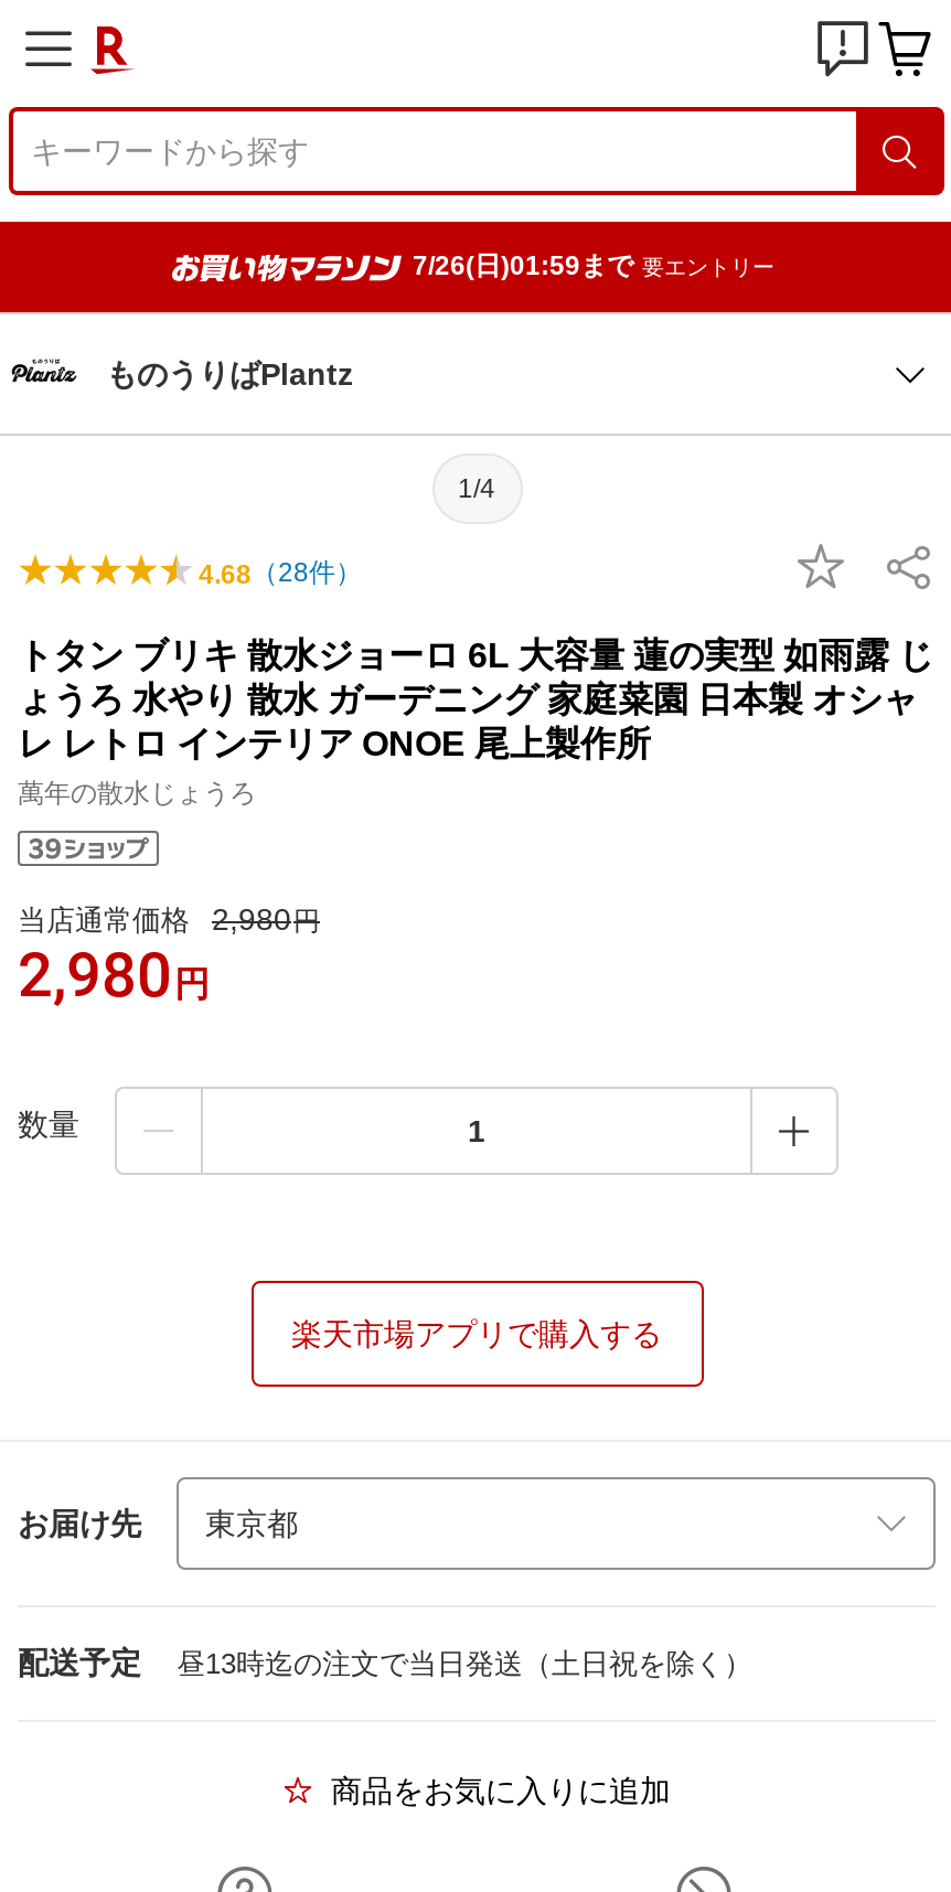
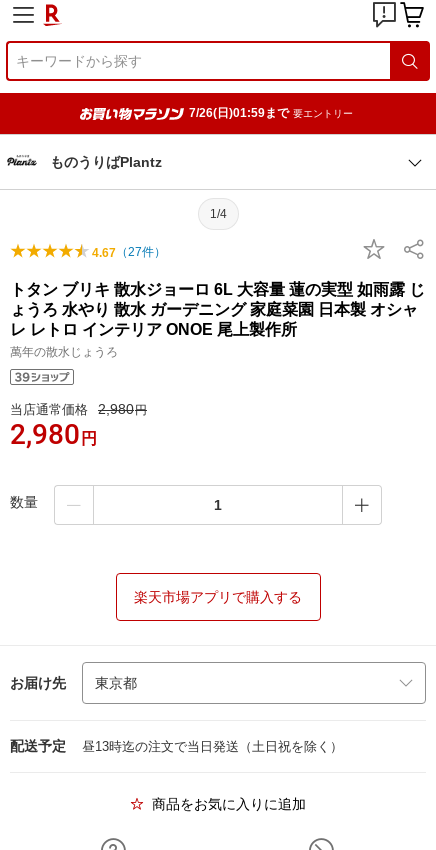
[199,557,362,590] 4.68（28件） -> [92,245,166,260] 4.67（27件）

